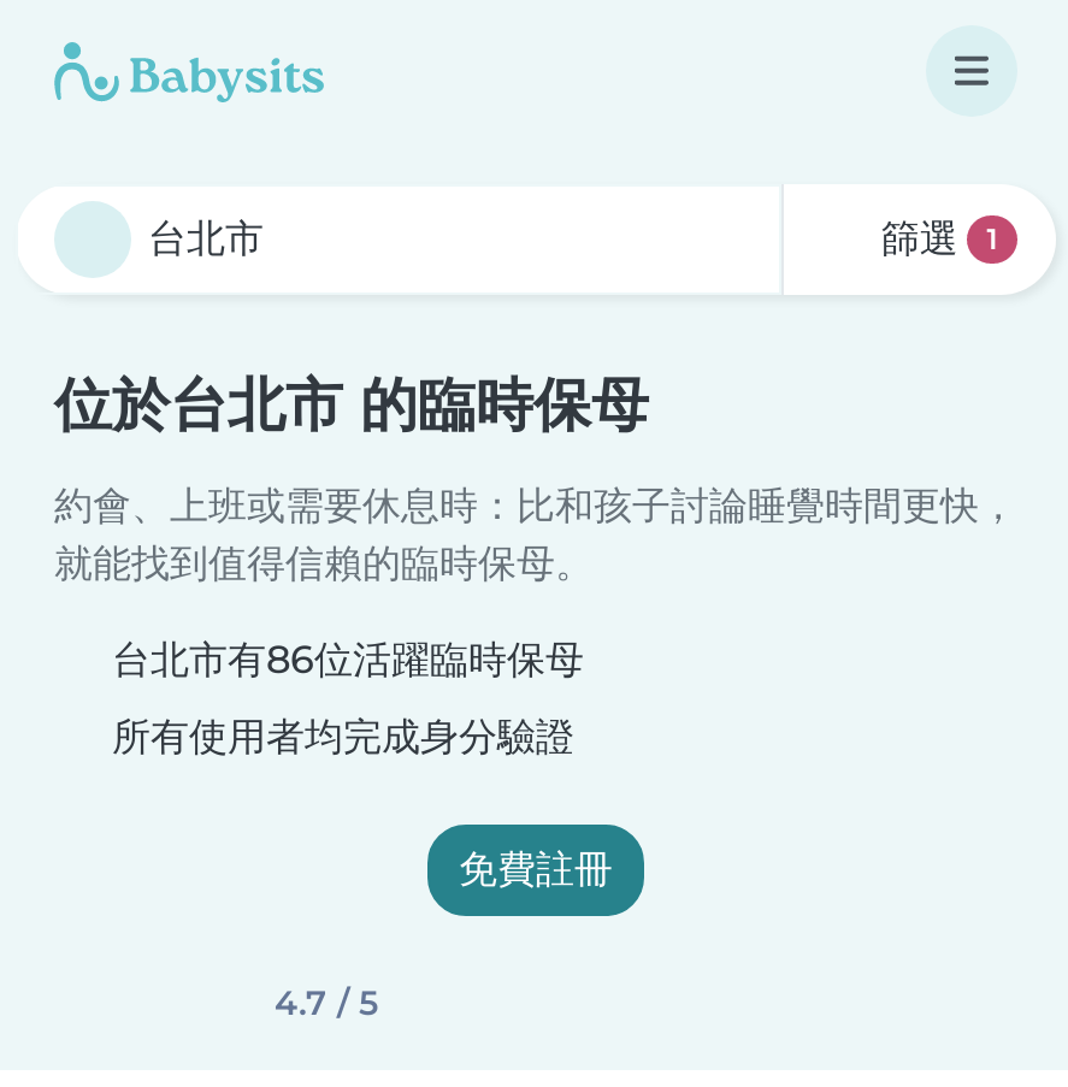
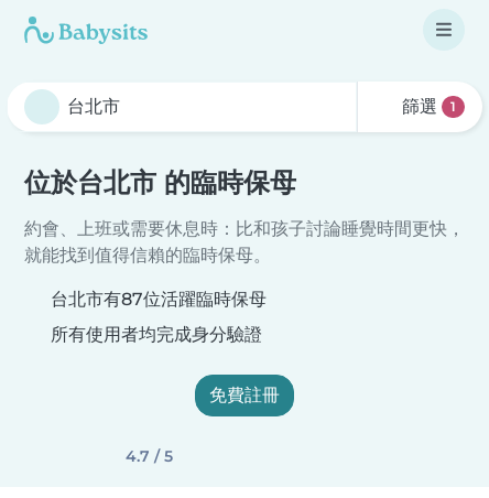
[112,637,584,683] 台北市有86位活躍臨時保母 -> [51,289,267,310] 台北市有87位活躍臨時保母

